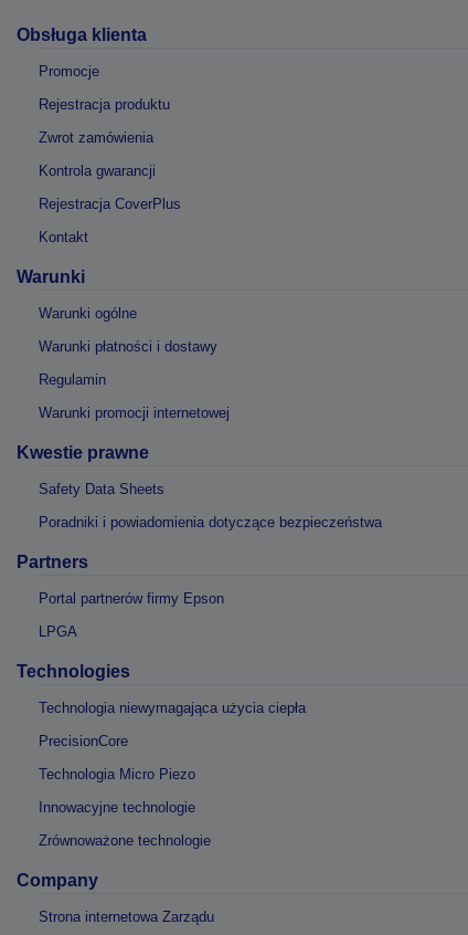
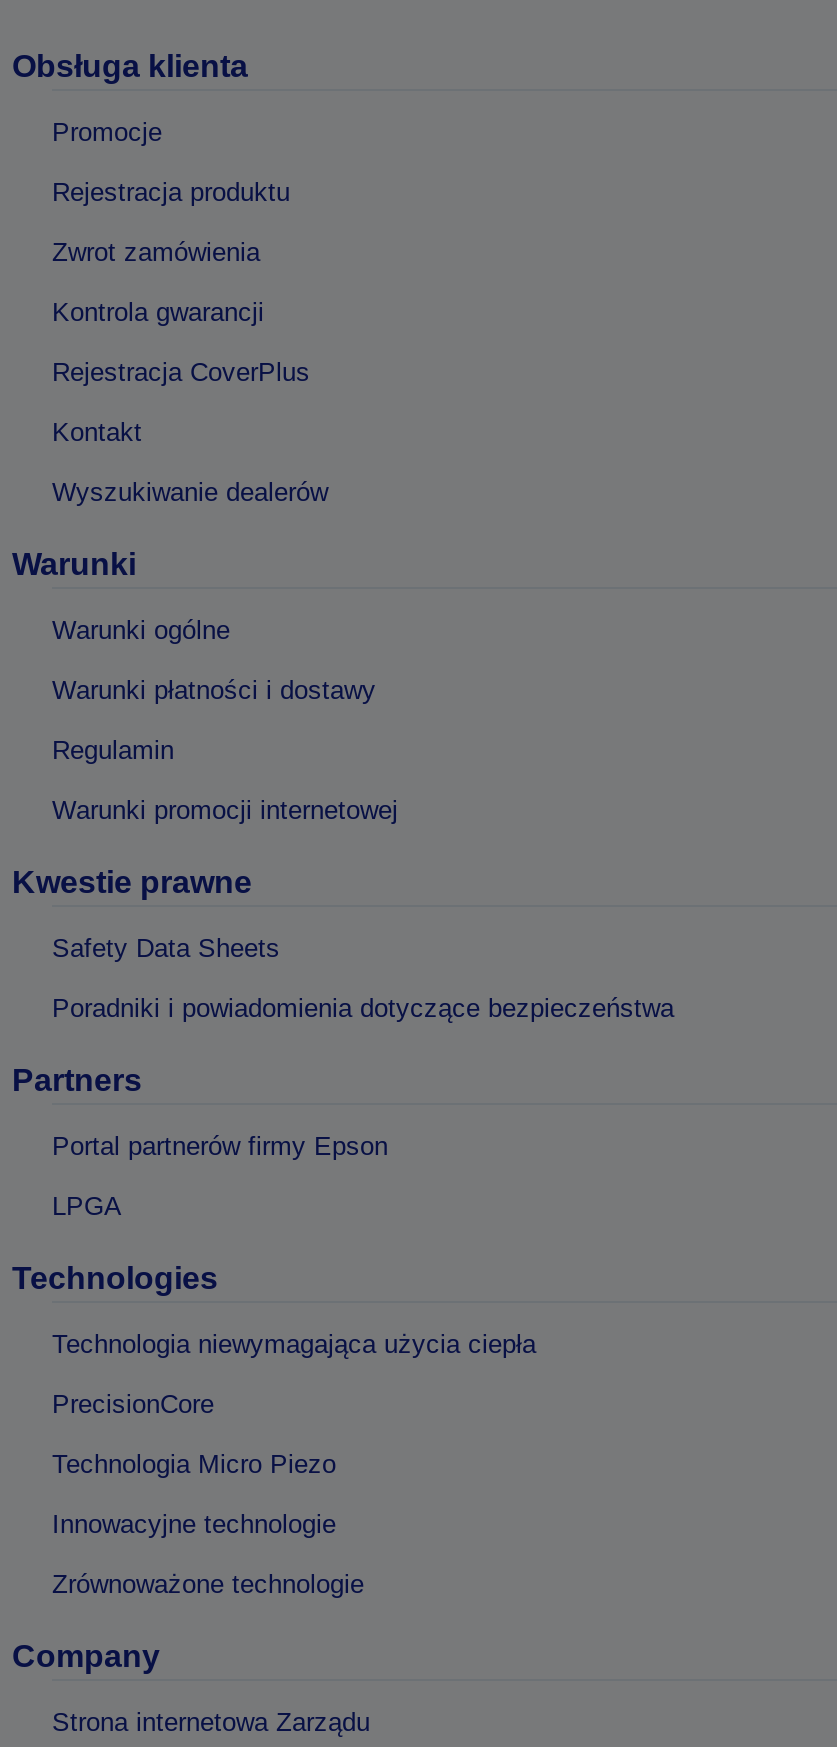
none -> [52,477,328,507] Wyszukiwanie dealerów

